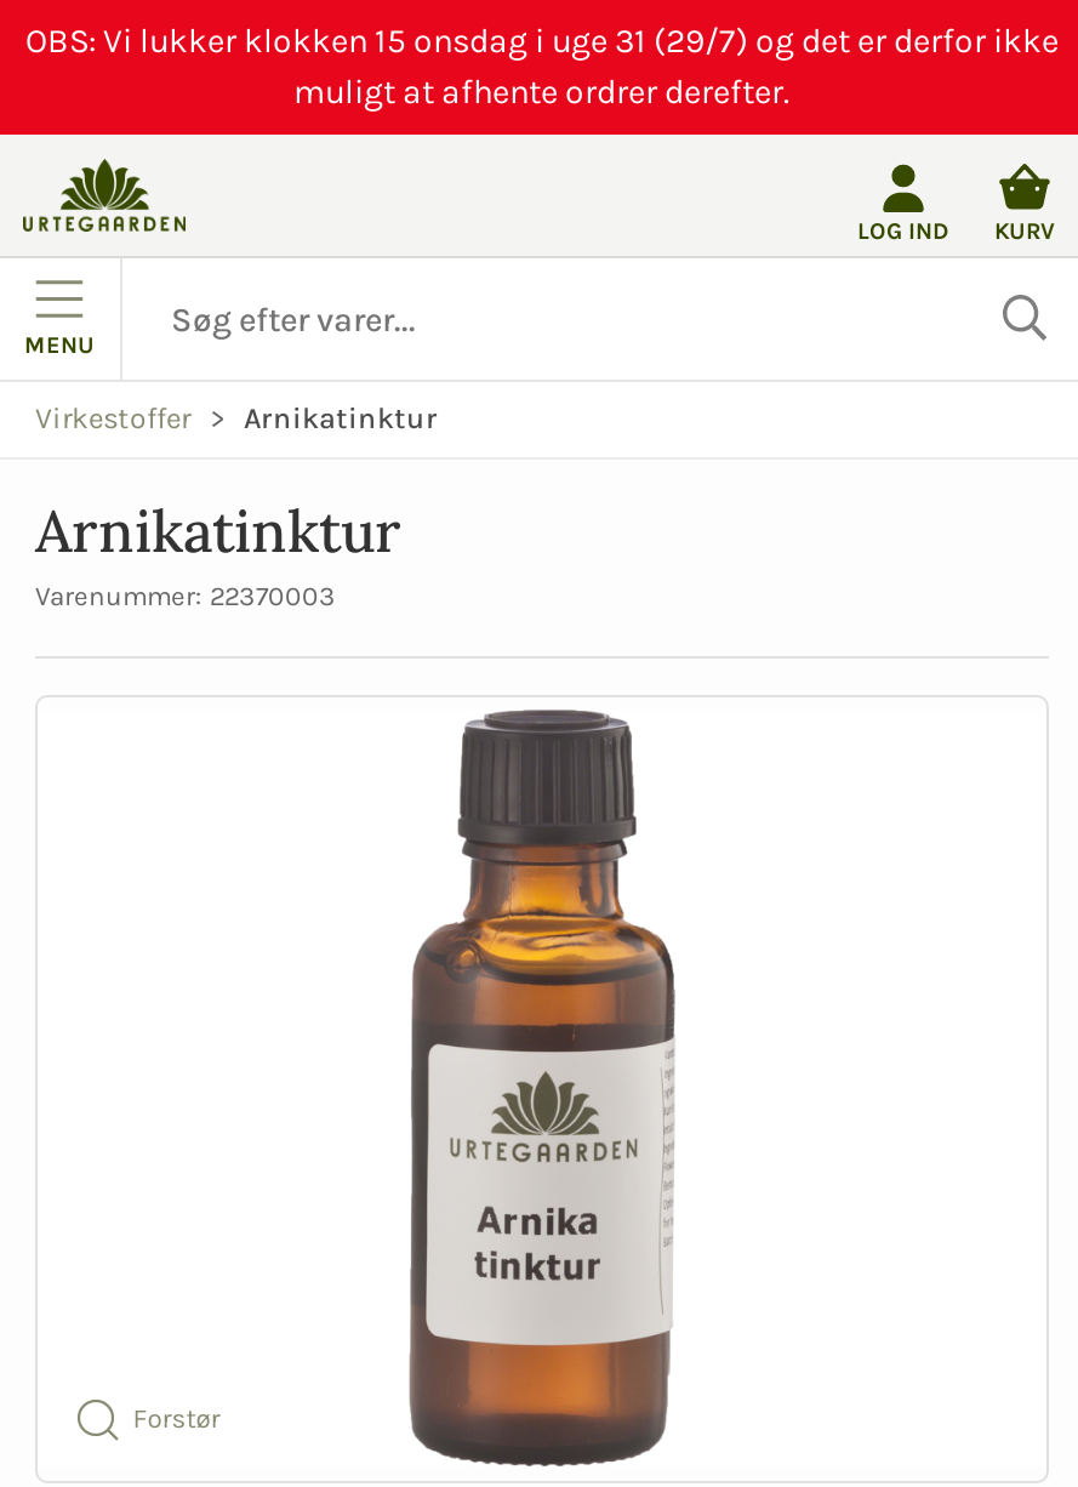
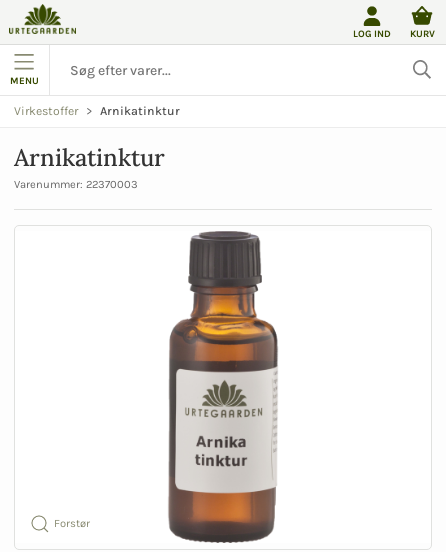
[25,19,1059,112] OBS: Vi lukker klokken 15 onsdag i uge 31 (29/7) og det er derfor ikke | muligt at afhente ordrer derefter. -> none

